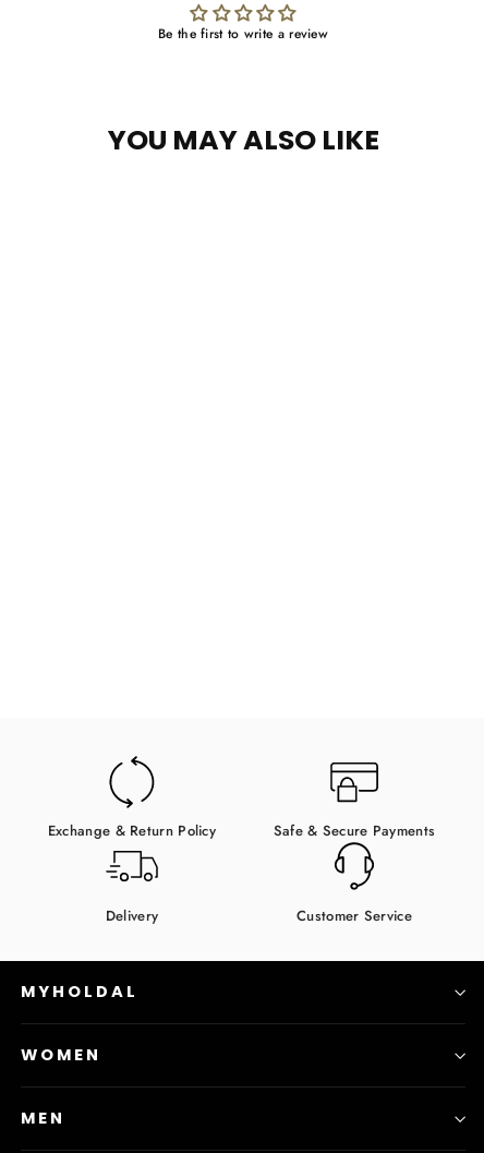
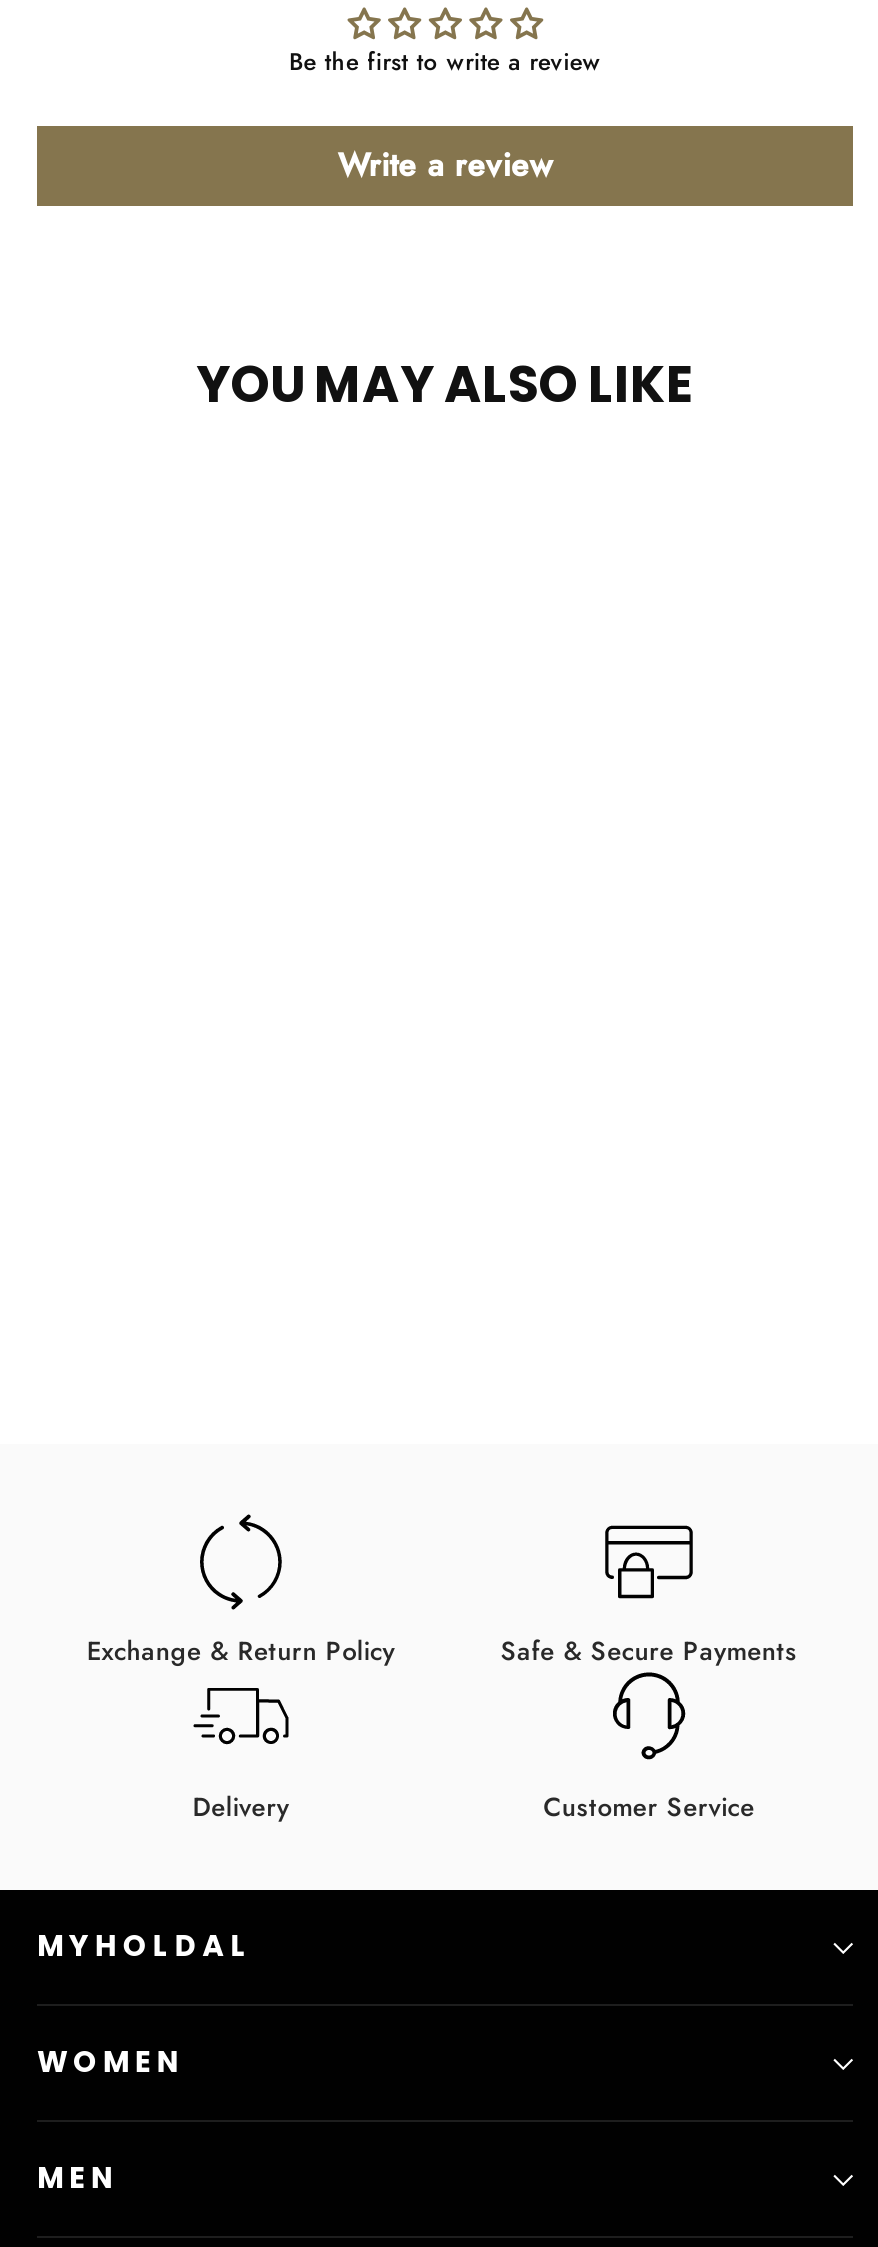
none -> [338,142,552,188] Write a review

